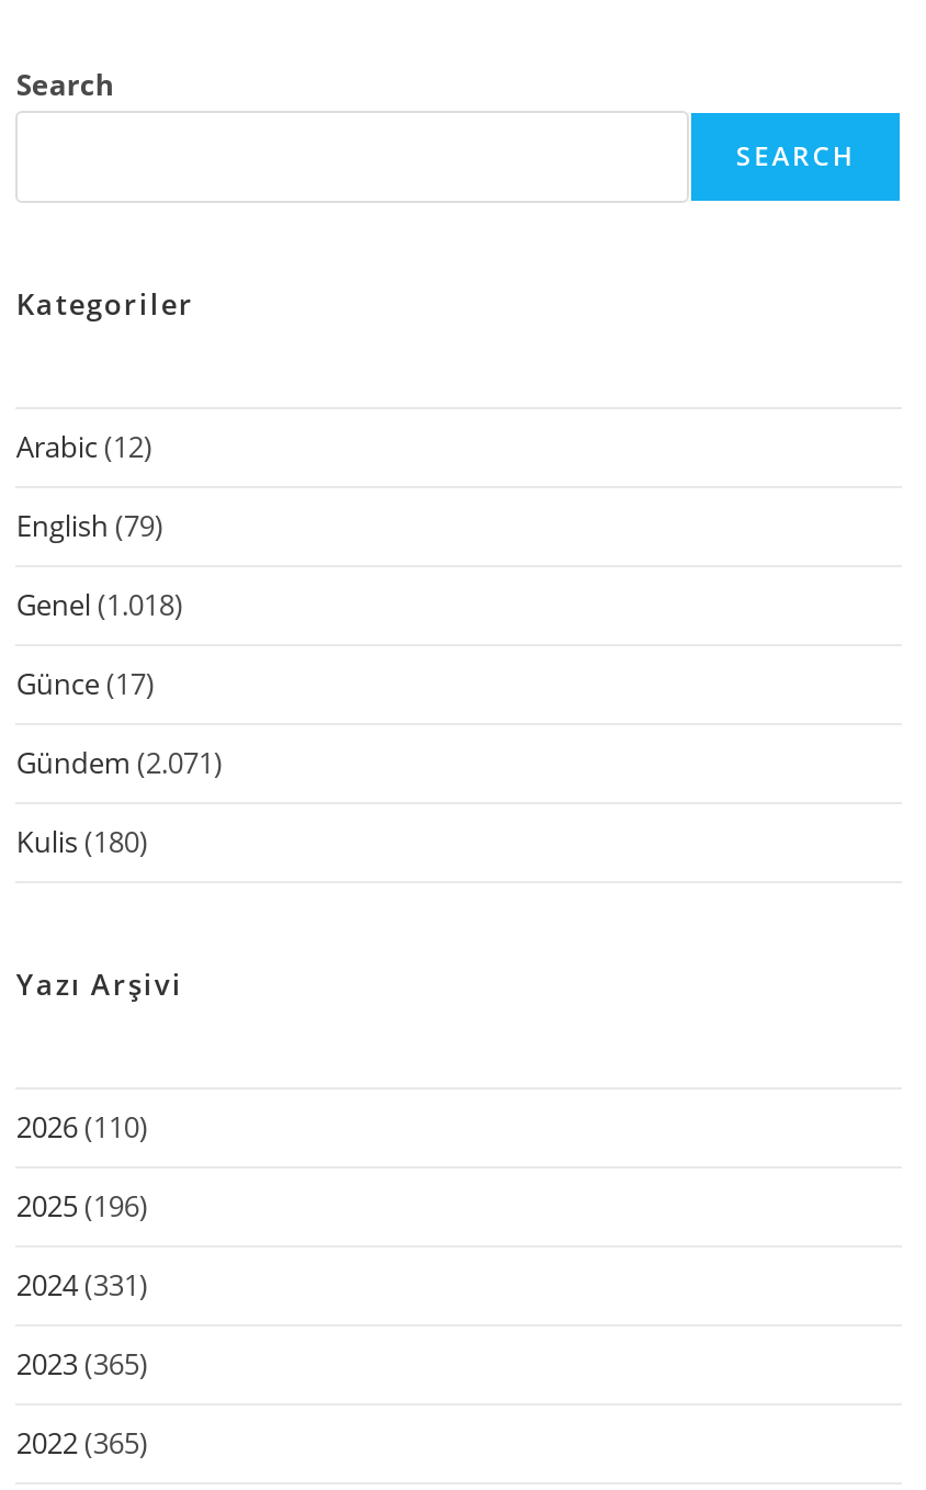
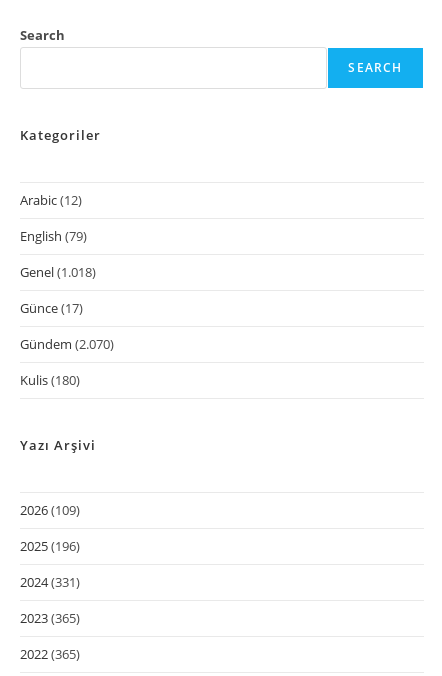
[16,743,223,782] Gündem (2.071) -> [20,335,114,353] Gündem (2.070)
[16,1107,148,1147] 2026 (110) -> [20,501,80,519] 2026 (109)

